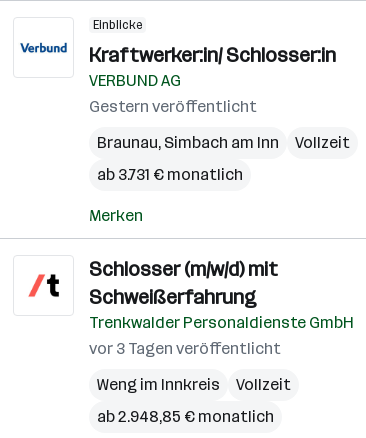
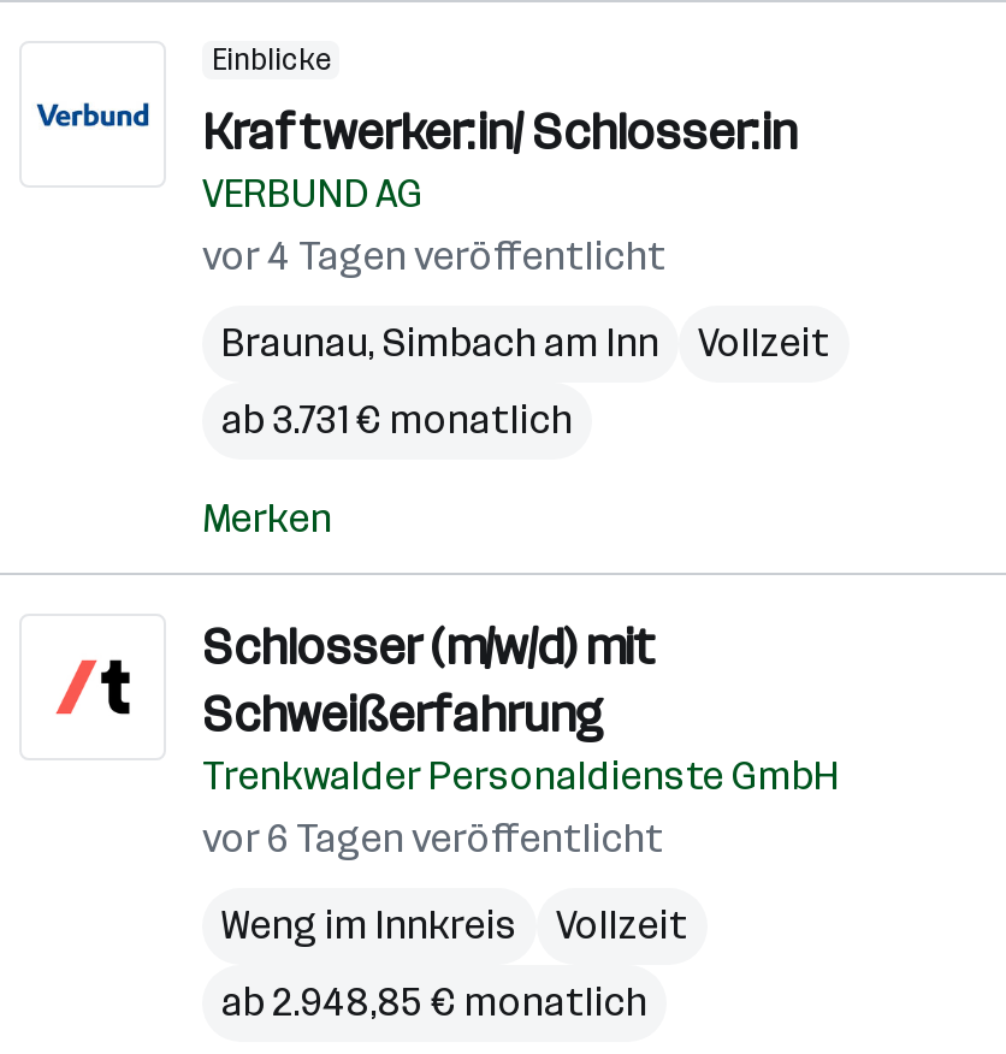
[89,97,257,116] Gestern veröffentlicht -> [202,233,667,279] vor 4 Tagen veröffentlicht
[89,339,281,358] vor 3 Tagen veröffentlicht -> [202,816,664,861] vor 6 Tagen veröffentlicht

